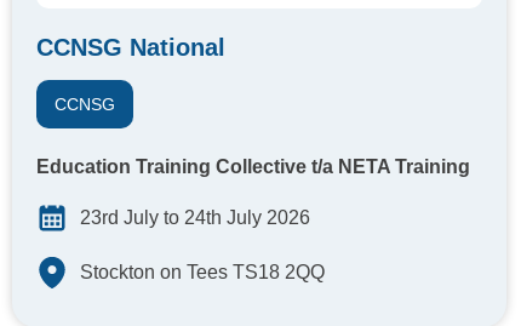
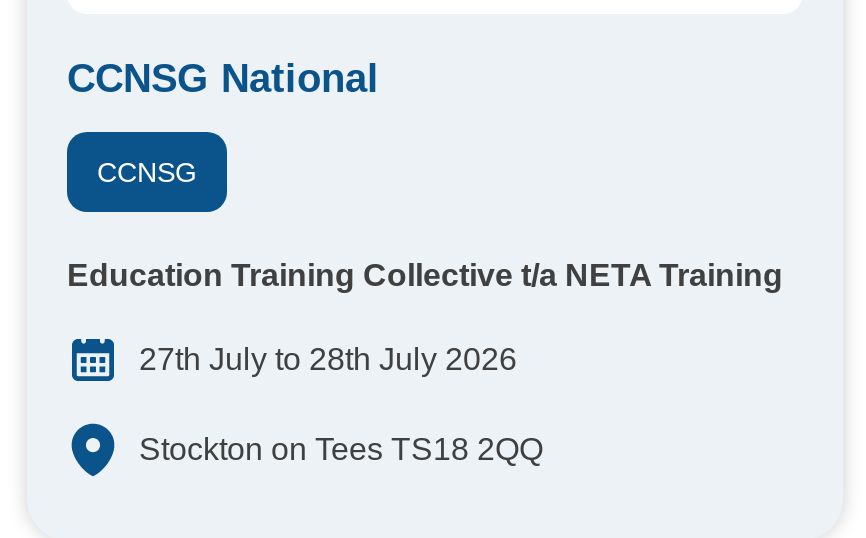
[80,207,310,228] 23rd July to 24th July 2026 -> [139,342,517,376] 27th July to 28th July 2026

